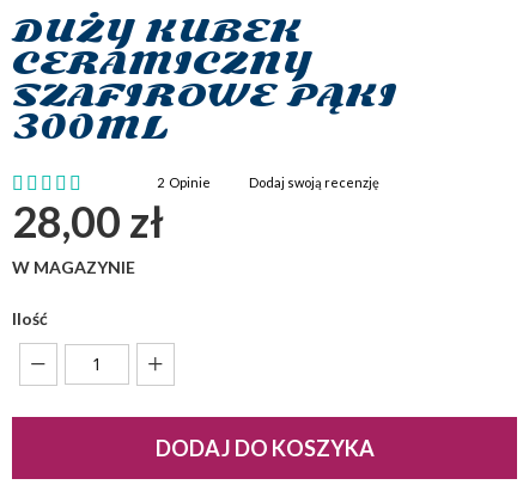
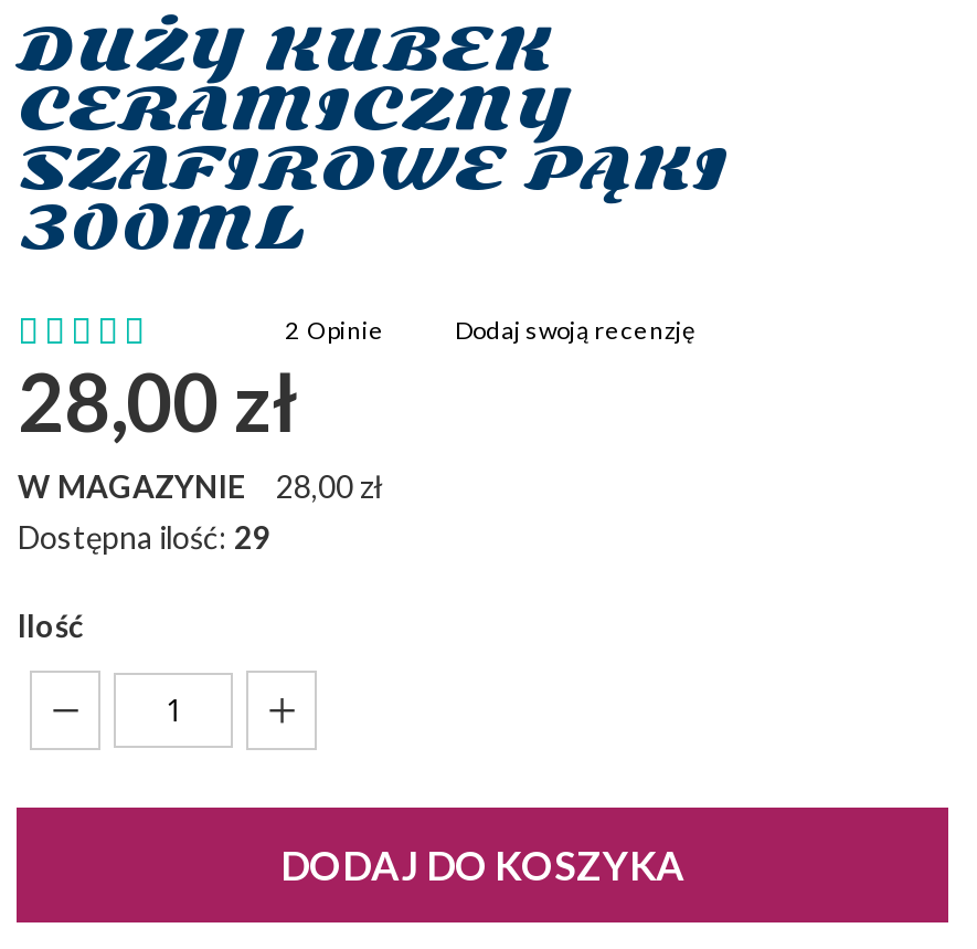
none -> [17,519,269,556] Dostępna ilość: 29
none -> [276,468,384,505] 28,00 zł

